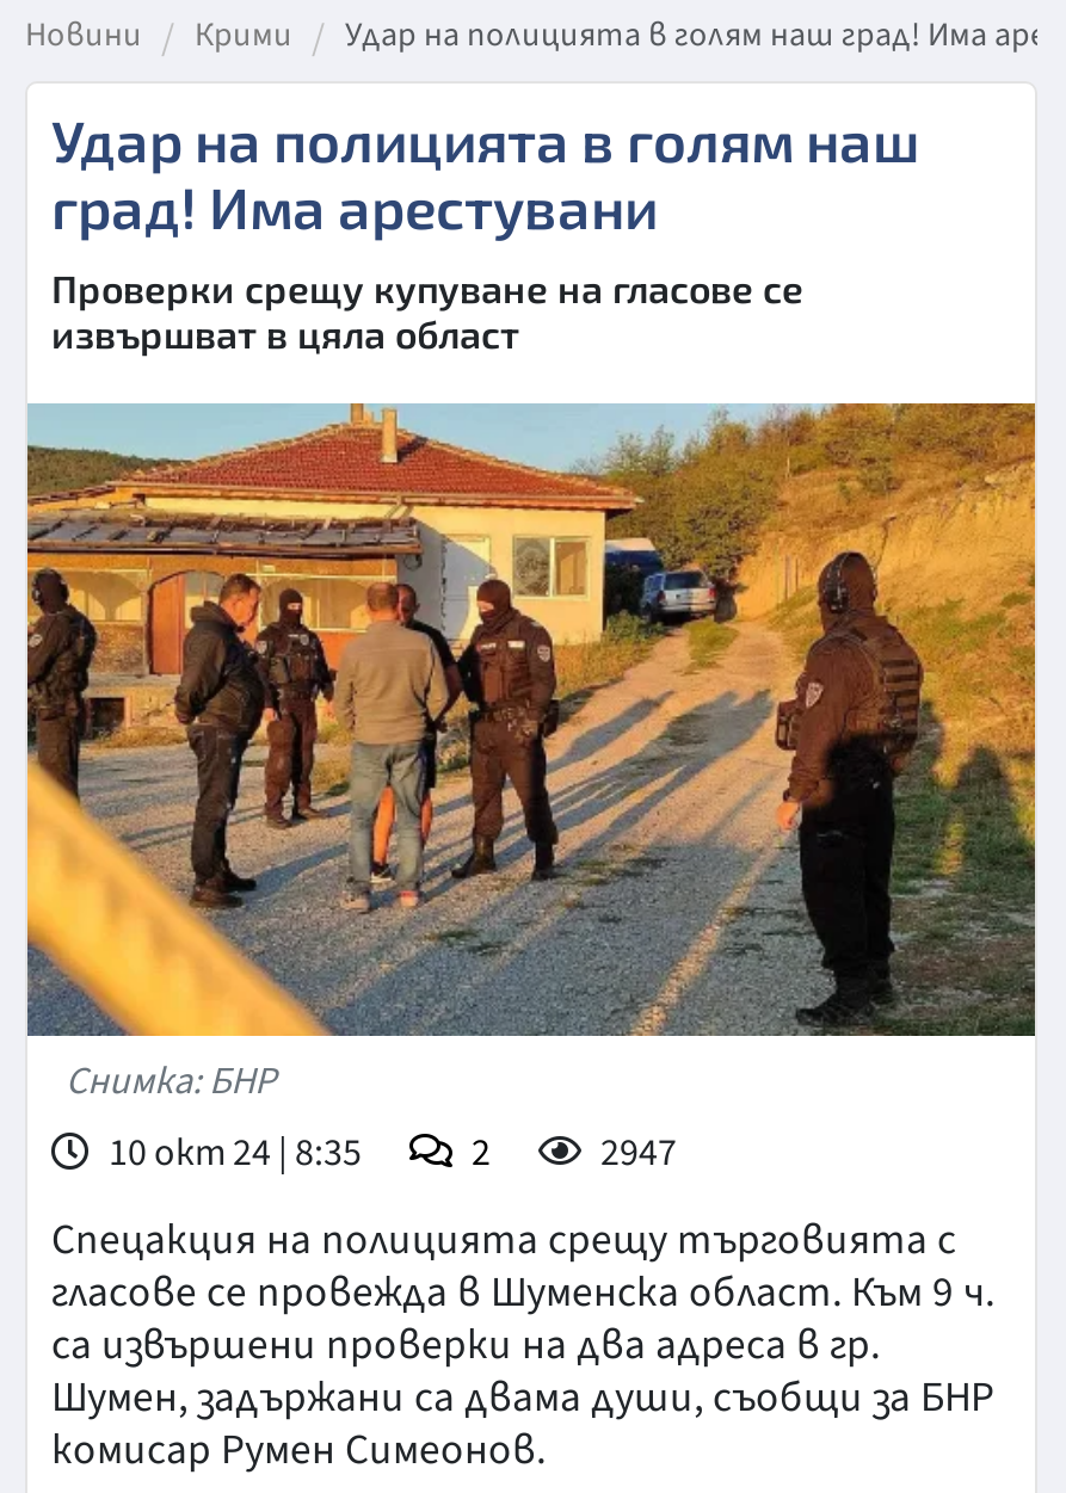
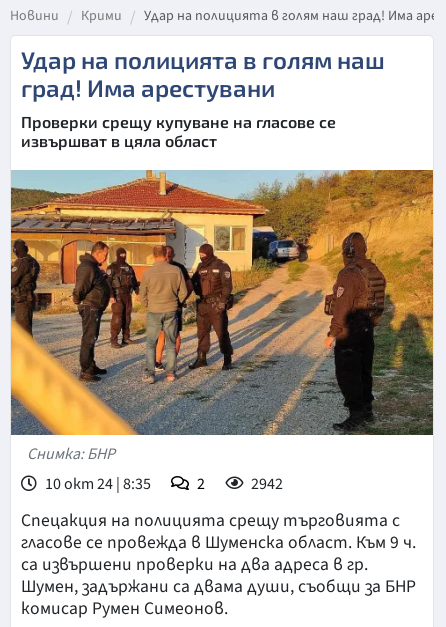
[593,1126,677,1178] 2947 -> [248,473,283,495] 2942

